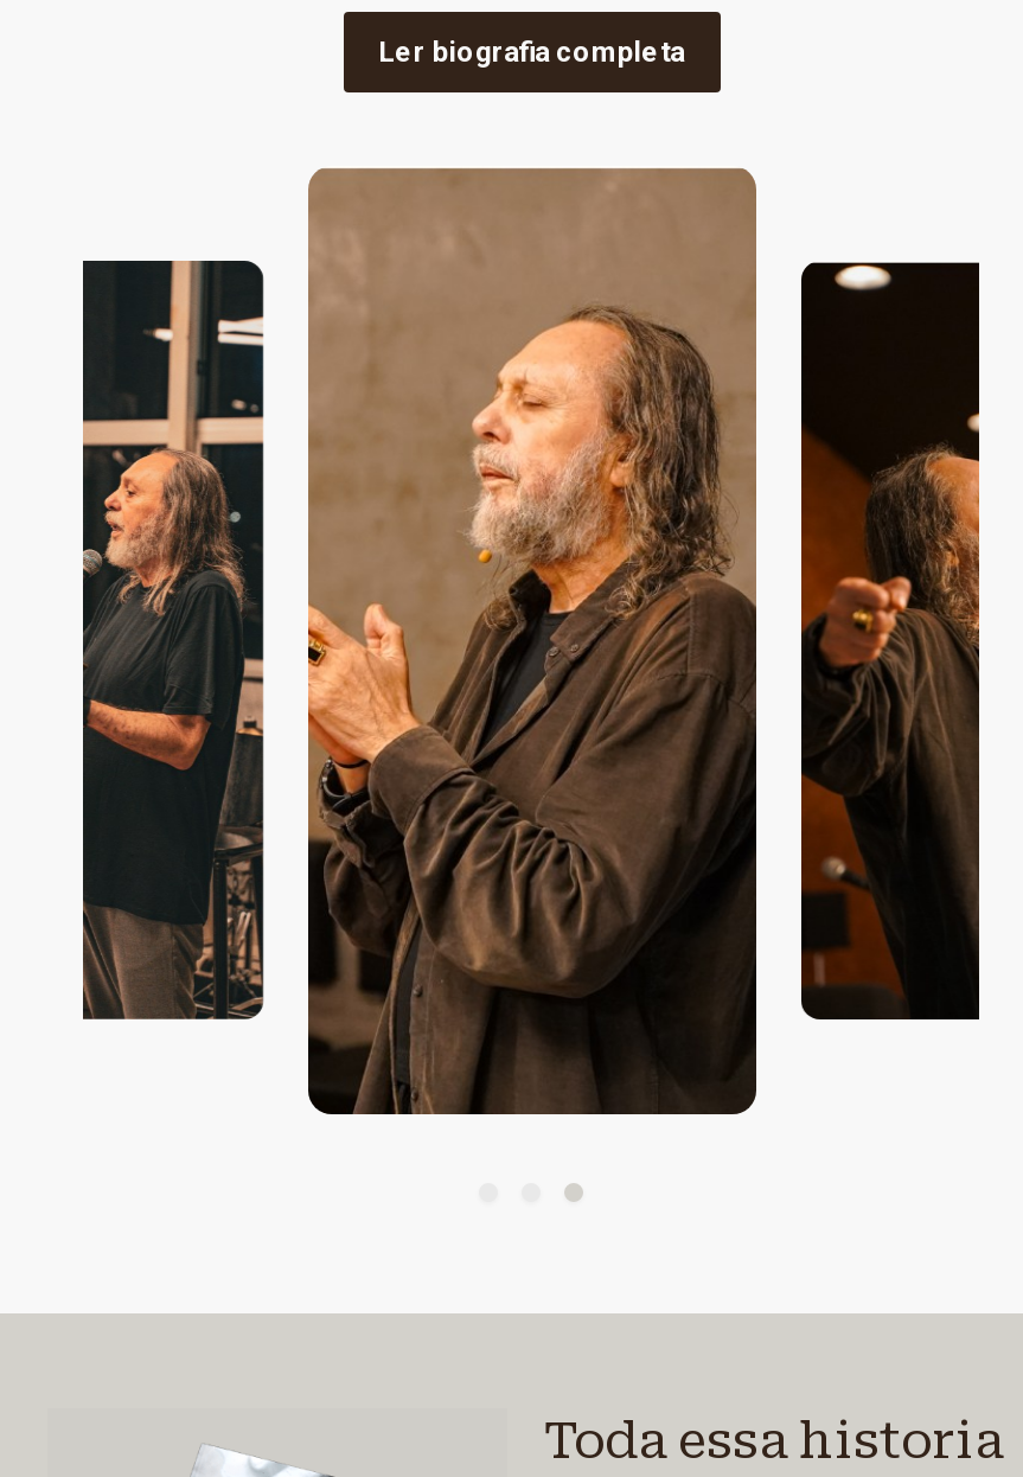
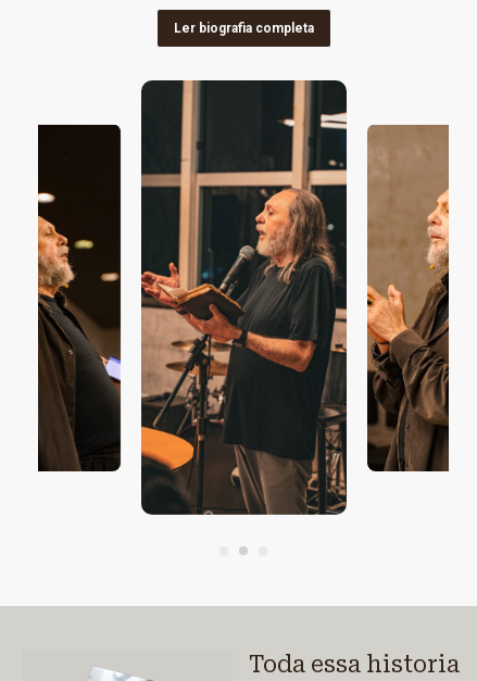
[306,166,759,1114] [image] -> [140,79,348,515] [image]
[81,258,266,1019] [image] -> [37,124,122,470] [image]
[799,261,982,1019] [image] -> [366,124,450,471] [image]

